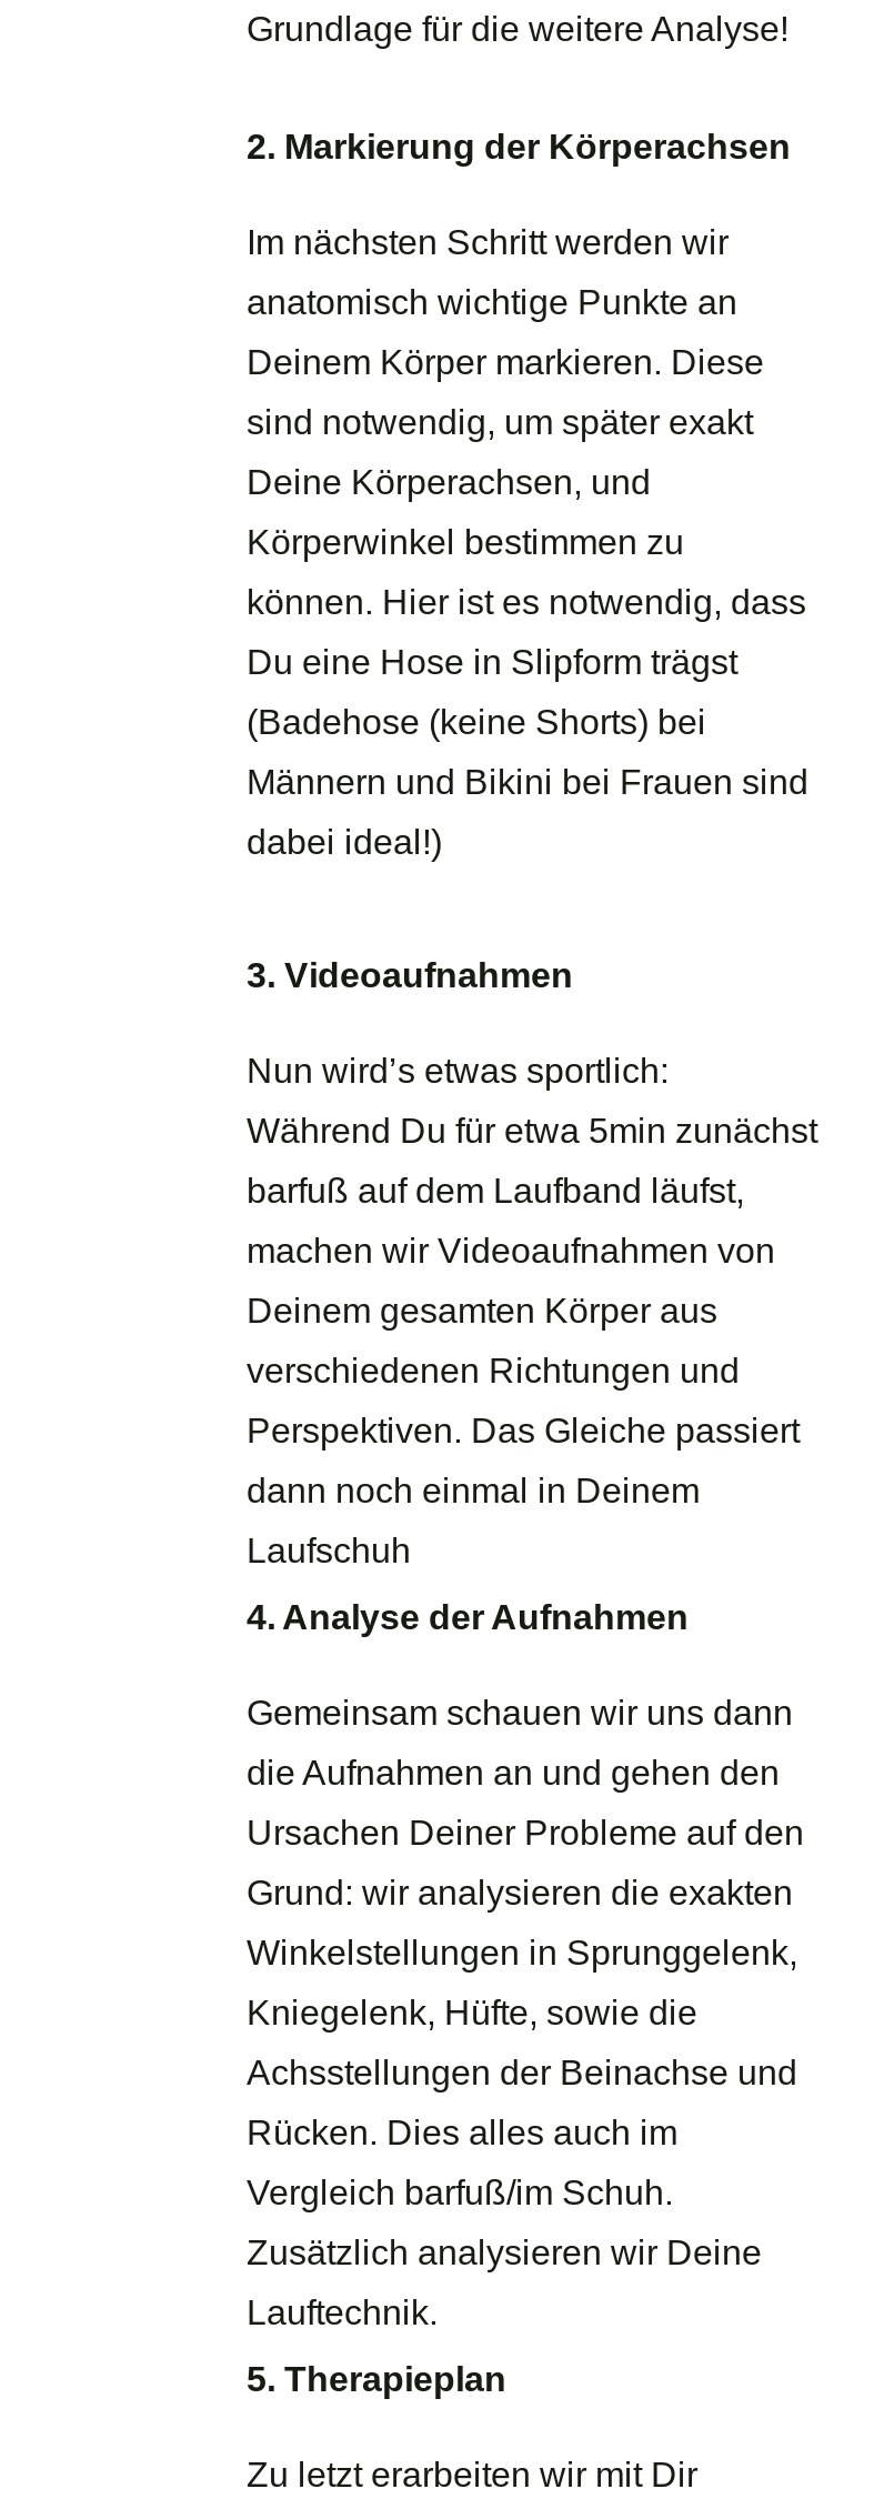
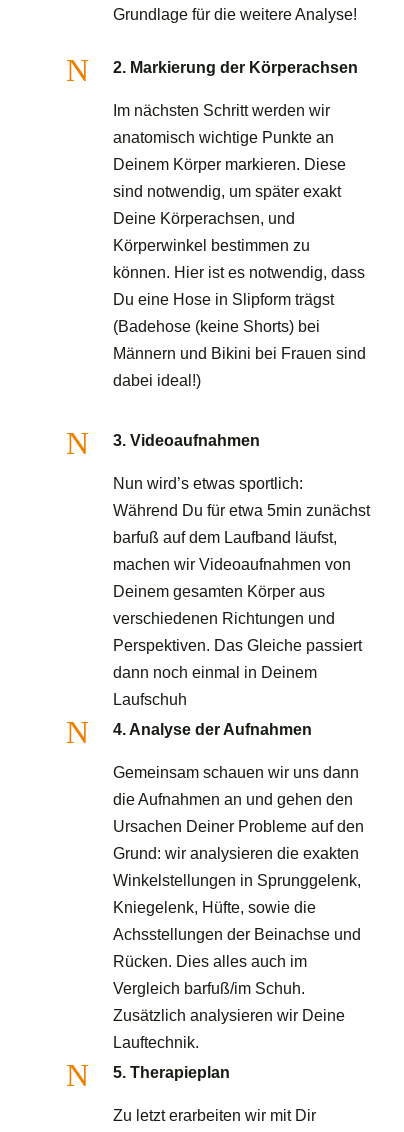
none -> [66,52,89,88] N
none -> [66,425,89,461] N
none -> [66,714,89,750] N
none -> [66,1057,89,1093] N

